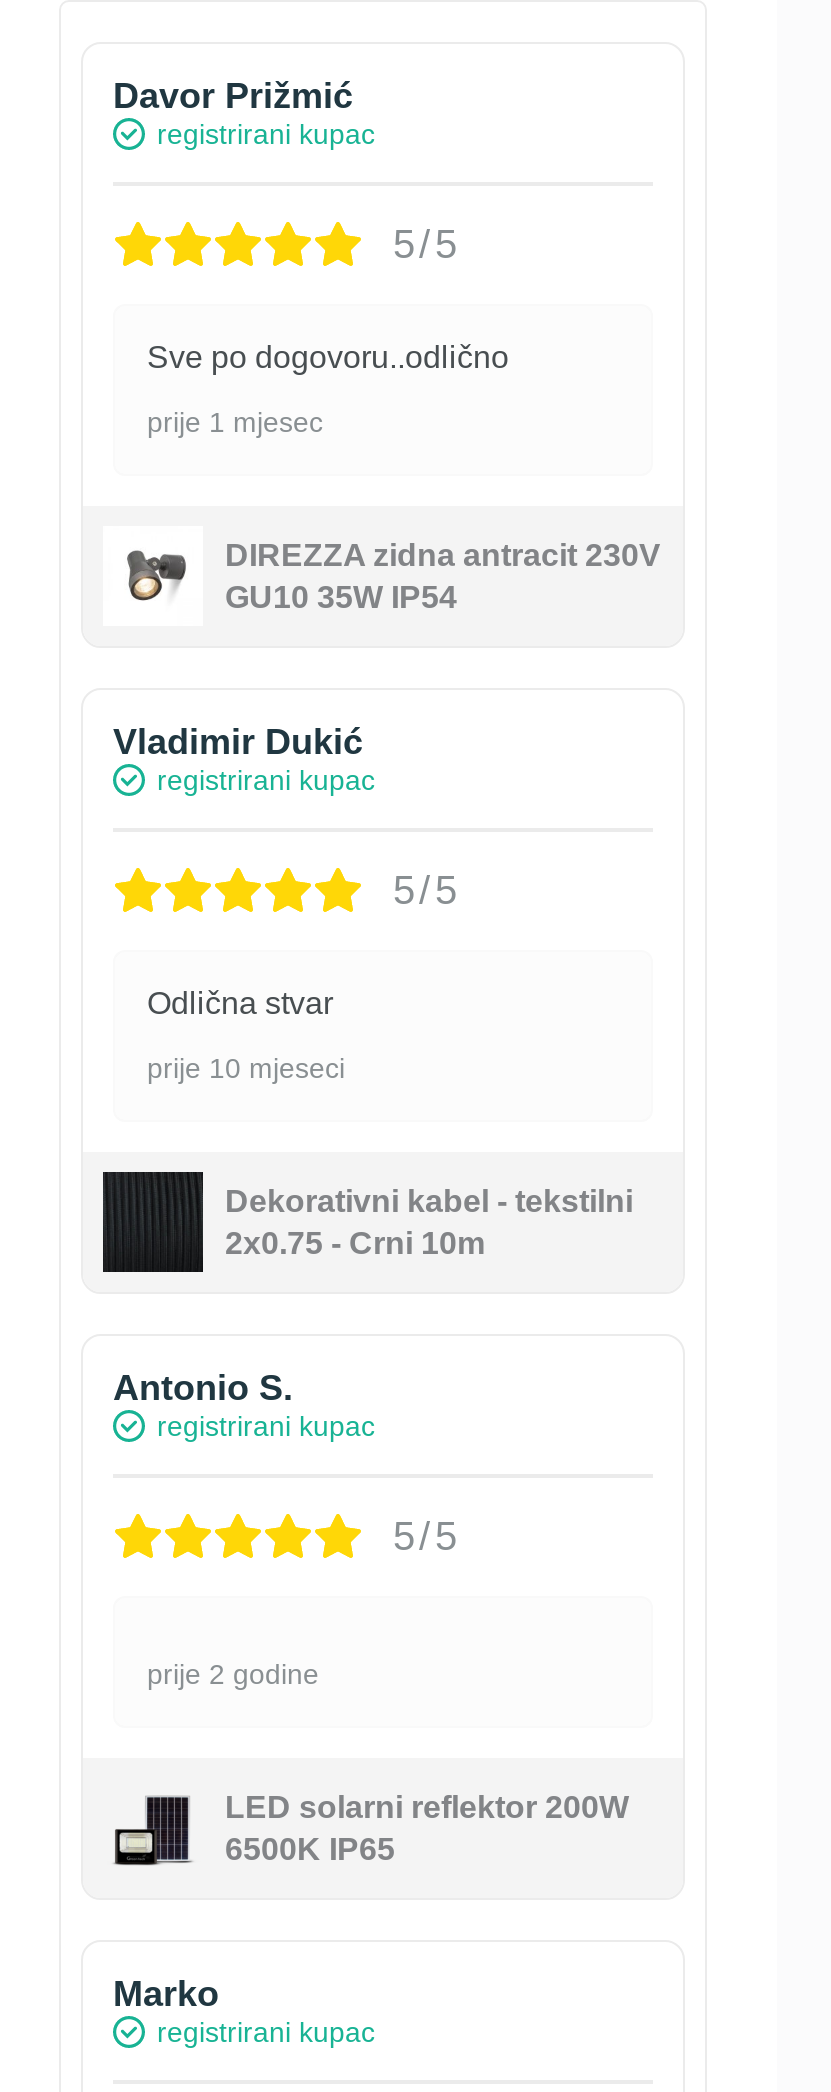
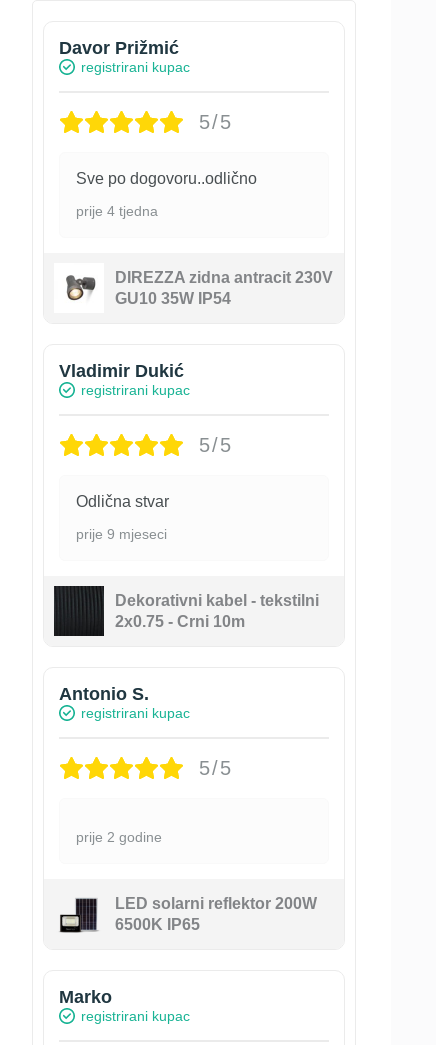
[147,405,323,437] prije 1 mjesec -> [76,203,158,219] prije 4 tjedna
[147,1051,345,1083] prije 10 mjeseci -> [76,526,167,542] prije 9 mjeseci

